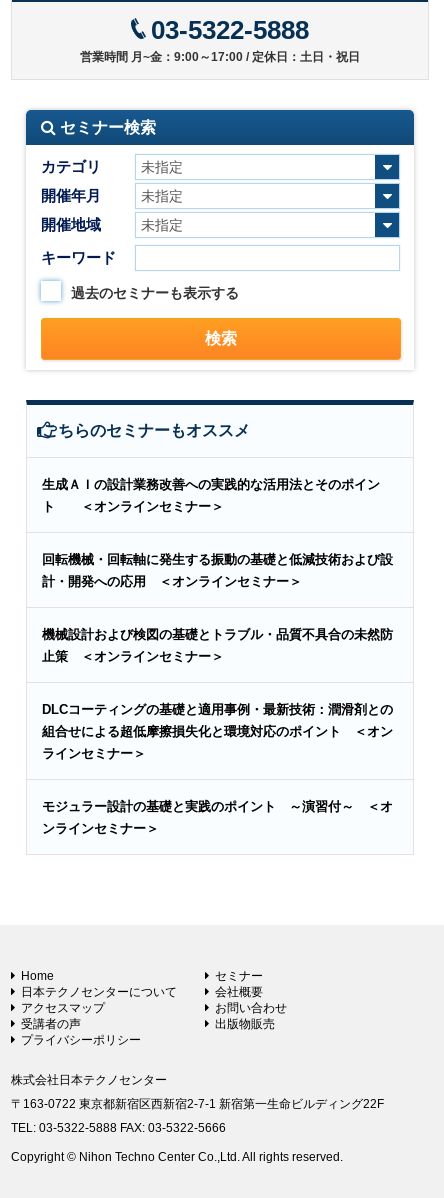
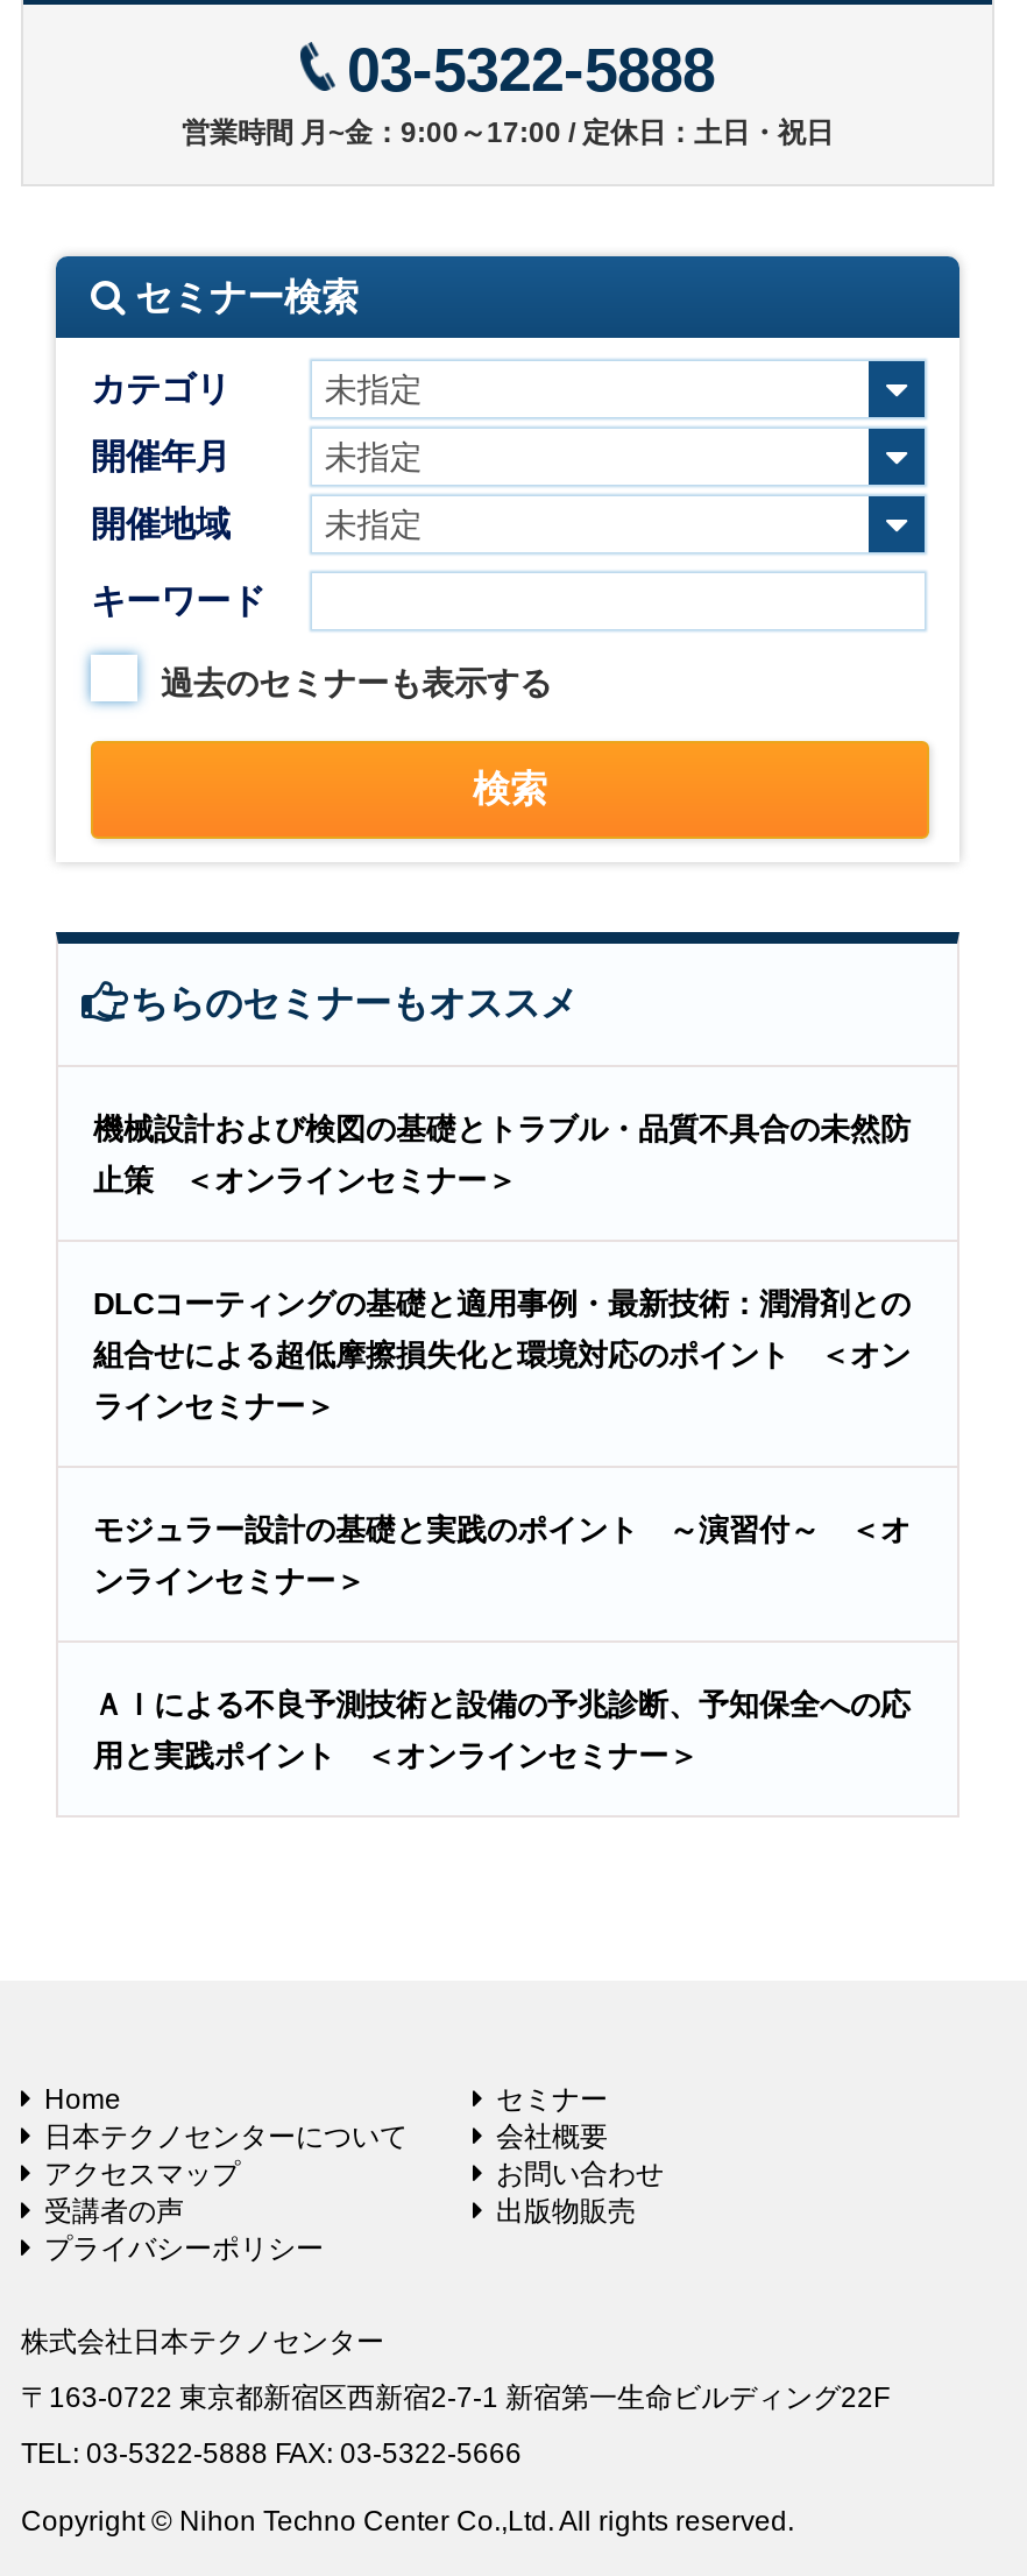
[42,477,380,514] 生成ＡＩの設計業務改善への実践的な活用法とそのポイン | ト ＜オンラインセミナー＞ -> none
[42,552,393,589] 回転機械・回転軸に発生する振動の基礎と低減技術および設 | 計・開発への応用 ＜オンラインセミナー＞ -> none
moved [42,627,393,836] -> [93,1111,911,1598]: 機械設計および検図の基礎とトラブル・品質不具合の未然防 | 止策 ＜オンラインセミナー＞ | DLCコーティングの基礎と適用事例・最新技術：潤滑剤との | 組合せによる超低摩擦損失化と環境対応のポイント ＜オン | ラインセミナー＞ | モジュラー設計の基礎と実践のポイント ～演習付～ ＜オ | ンラインセミナー＞
none -> [93,1687,911,1773] ＡＩによる不良予測技術と設備の予兆診断、予知保全への応 | 用と実践ポイント ＜オンラインセミナー＞

